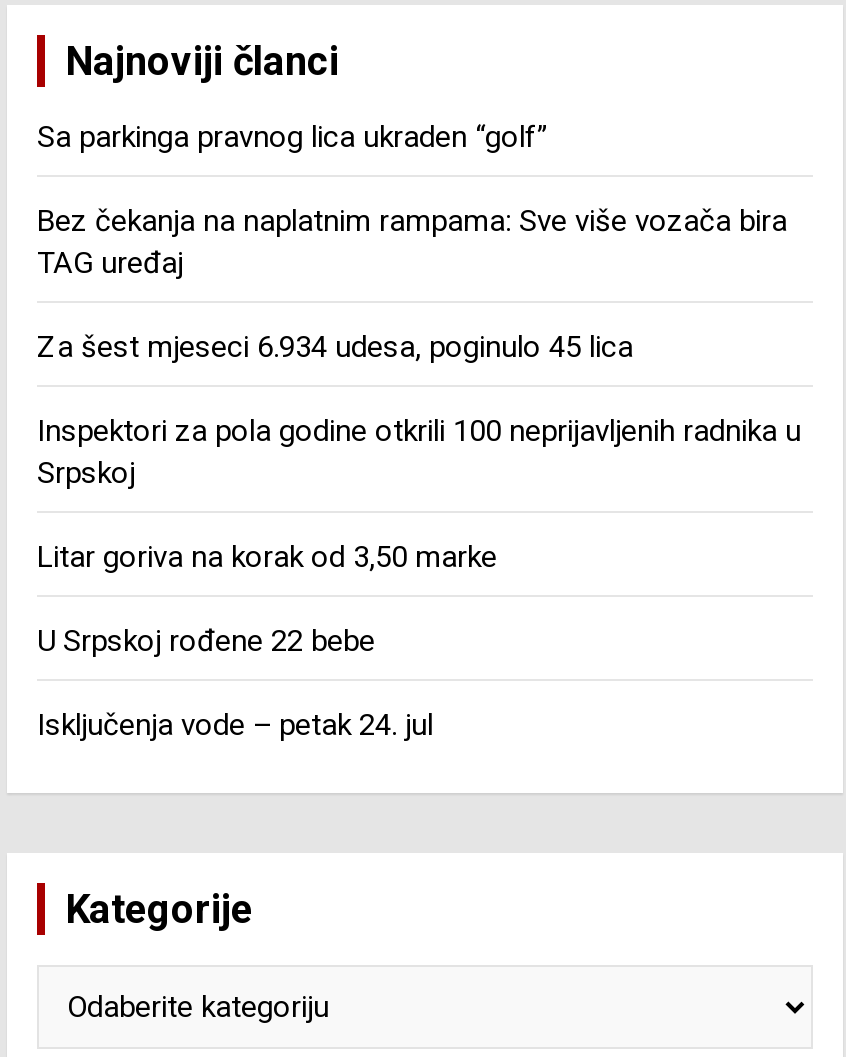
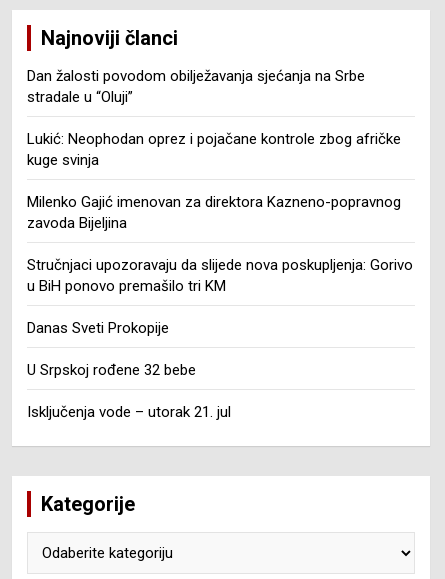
[37,119,547,155] Sa parkinga pravnog lica ukraden “golf” -> [27,67,365,106] Dan žalosti povodom obilježavanja sjećanja na Srbe | stradale u “Oluji”
[37,203,787,281] Bez čekanja na naplatnim rampama: Sve više vozača bira | TAG uređaj -> [27,130,401,169] Lukić: Neophodan oprez i pojačane kontrole zbog afričke | kuge svinja
[37,329,633,365] Za šest mjeseci 6.934 udesa, poginulo 45 lica -> [27,193,401,232] Milenko Gajić imenovan za direktora Kazneno-popravnog | zavoda Bijeljina
[37,413,801,491] Inspektori za pola godine otkrili 100 neprijavljenih radnika u | Srpskoj -> [27,256,413,295] Stručnjaci upozoravaju da slijede nova poskupljenja: Gorivo | u BiH ponovo premašilo tri KM
[37,539,497,575] Litar goriva na korak od 3,50 marke -> [27,319,169,337] Danas Sveti Prokopije
[37,623,375,659] U Srpskoj rođene 22 bebe -> [27,361,196,379] U Srpskoj rođene 32 bebe
[37,707,433,743] Isključenja vode – petak 24. jul -> [27,403,231,421] Isključenja vode – utorak 21. jul

